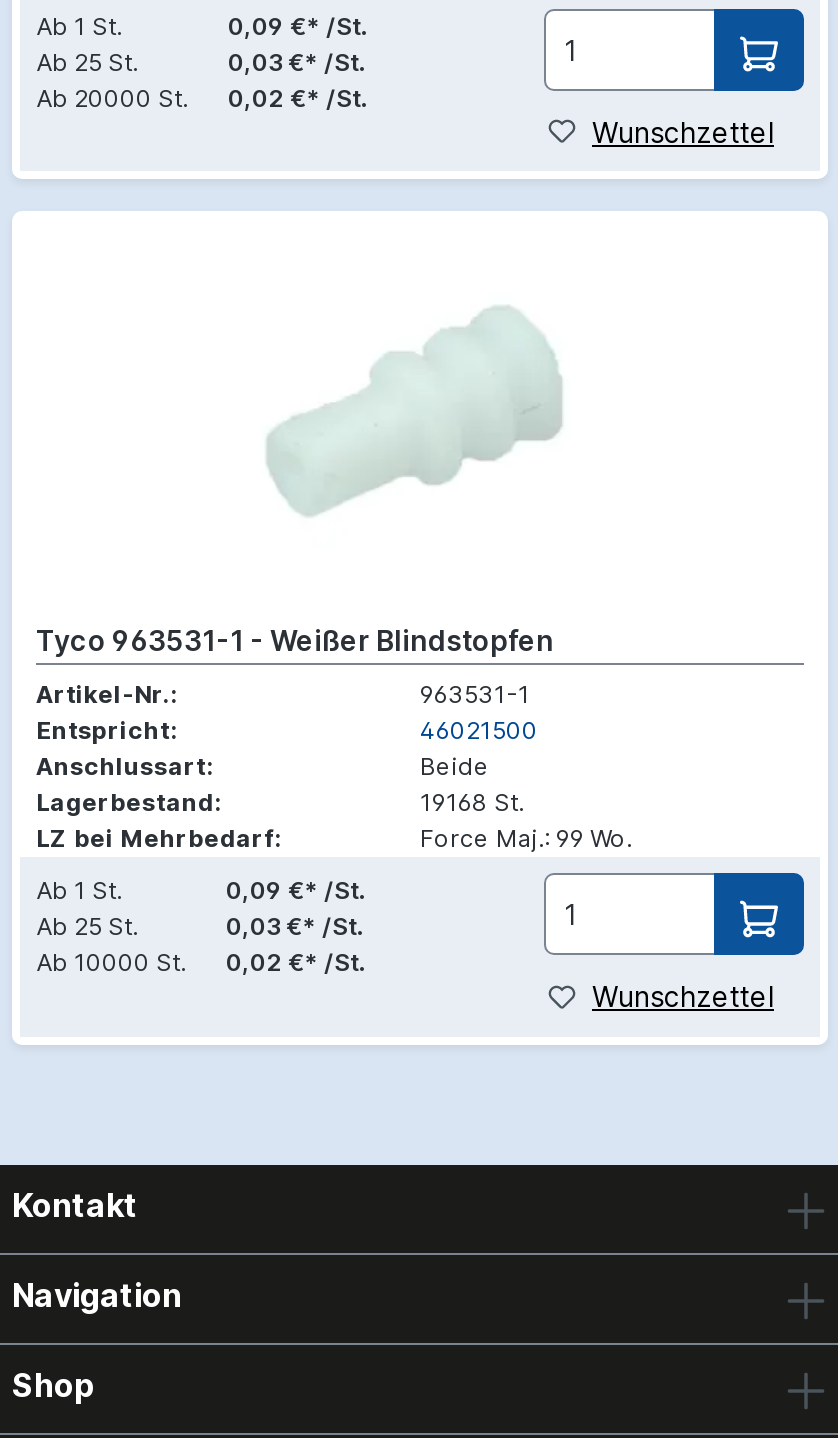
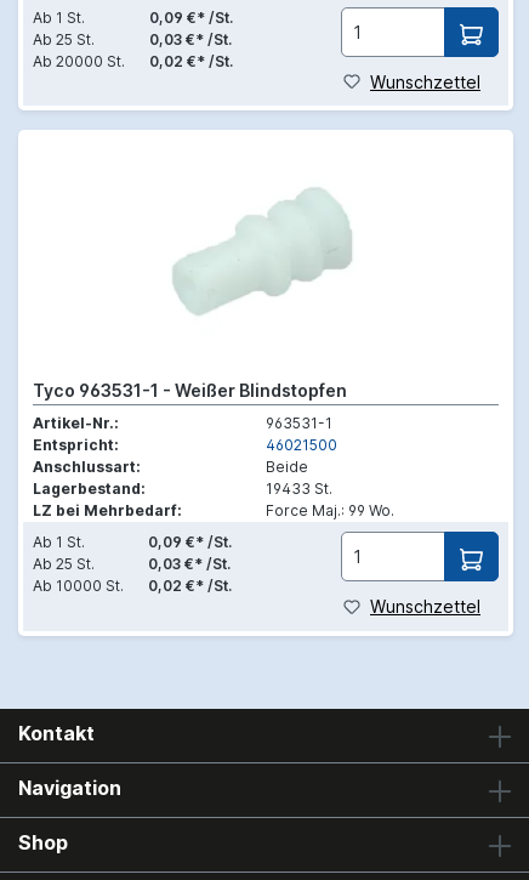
[420,787,524,817] 19168 St. -> [266,479,332,498] 19433 St.

